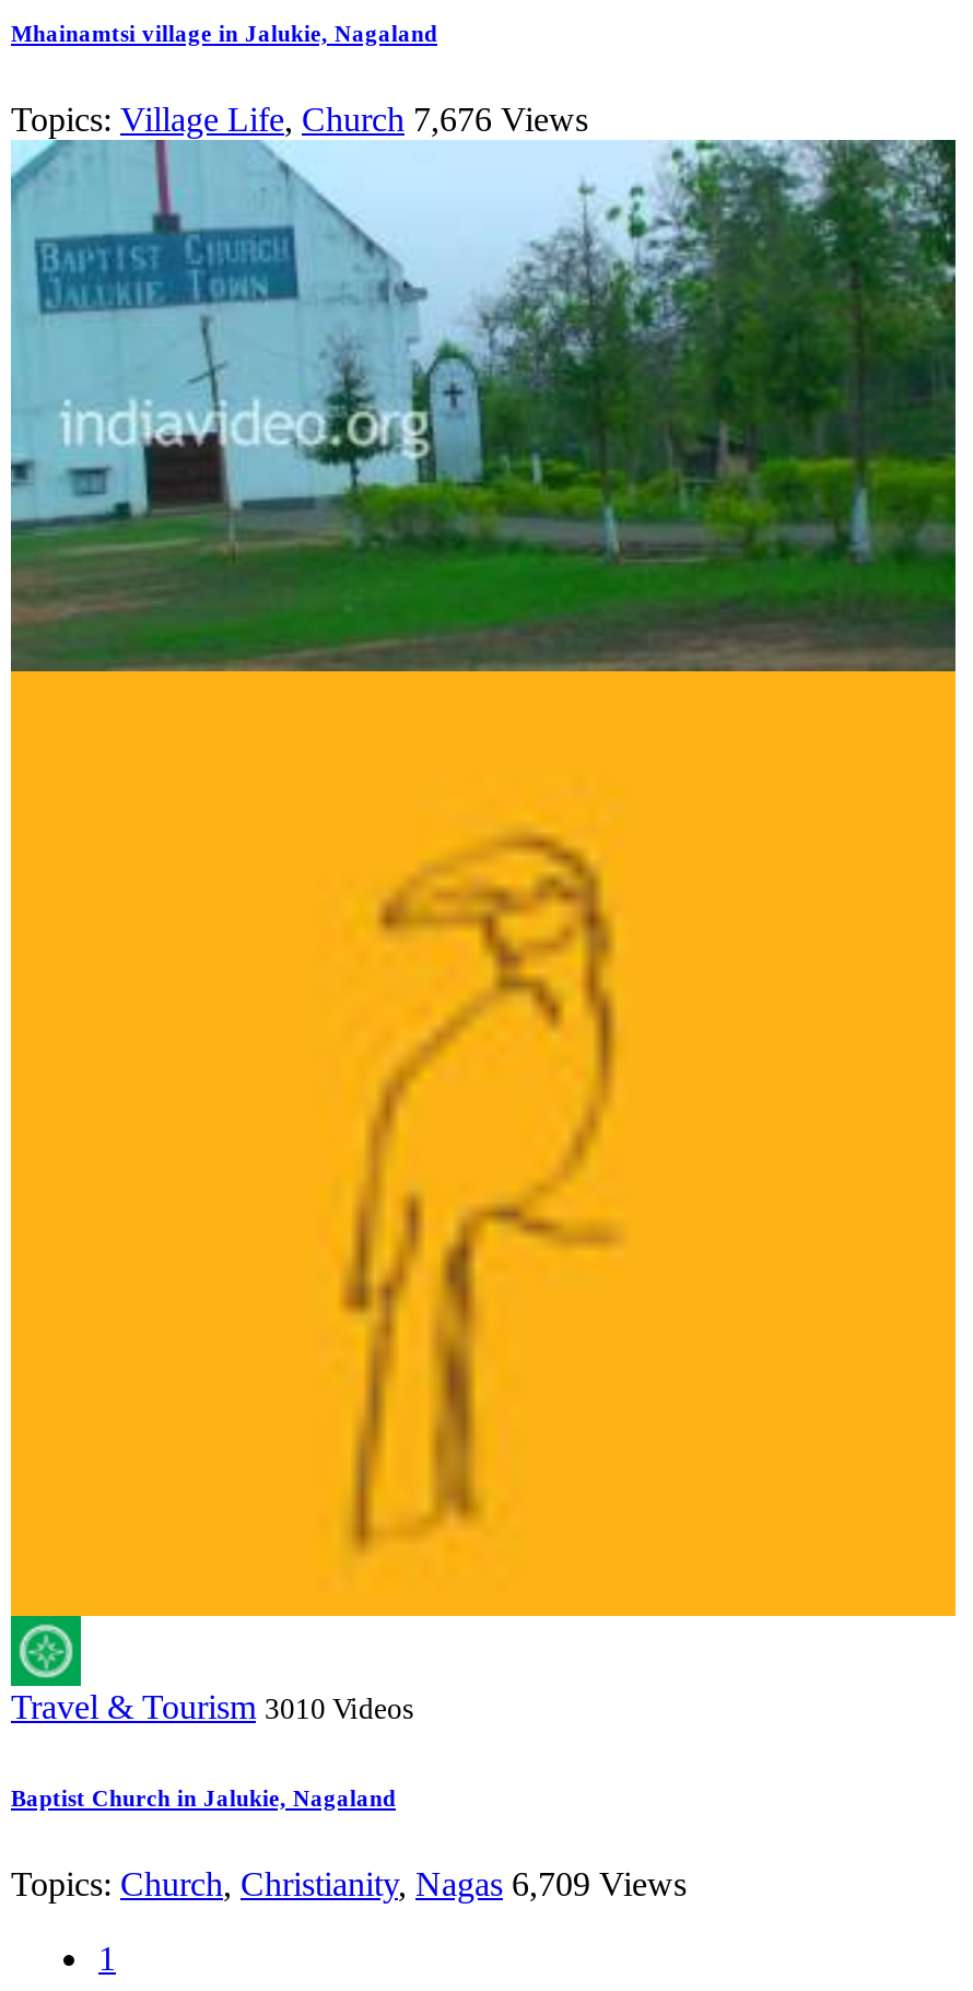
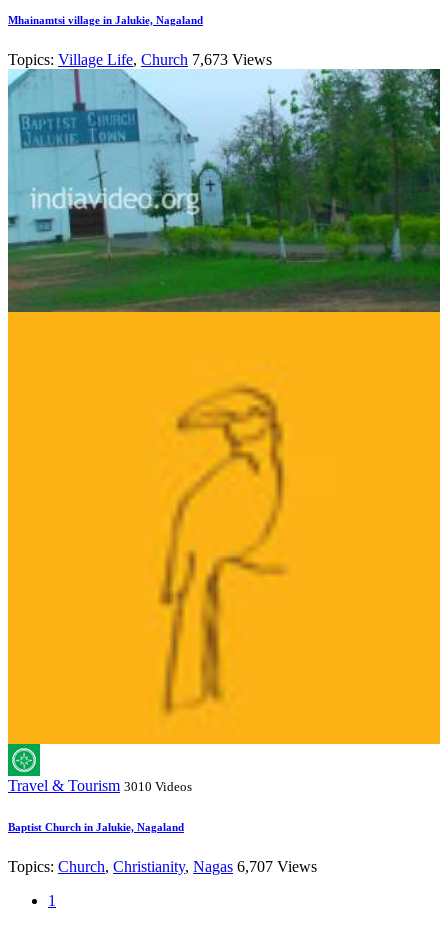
[11,101,588,138] Topics: Village Life, Church 7,676 Views -> [8,51,272,68] Topics: Village Life, Church 7,673 Views
[11,1866,687,1903] Topics: Church, Christianity, Nagas 6,709 Views -> [8,858,317,875] Topics: Church, Christianity, Nagas 6,707 Views

